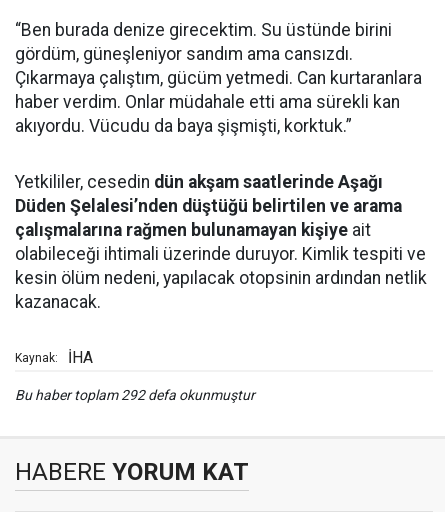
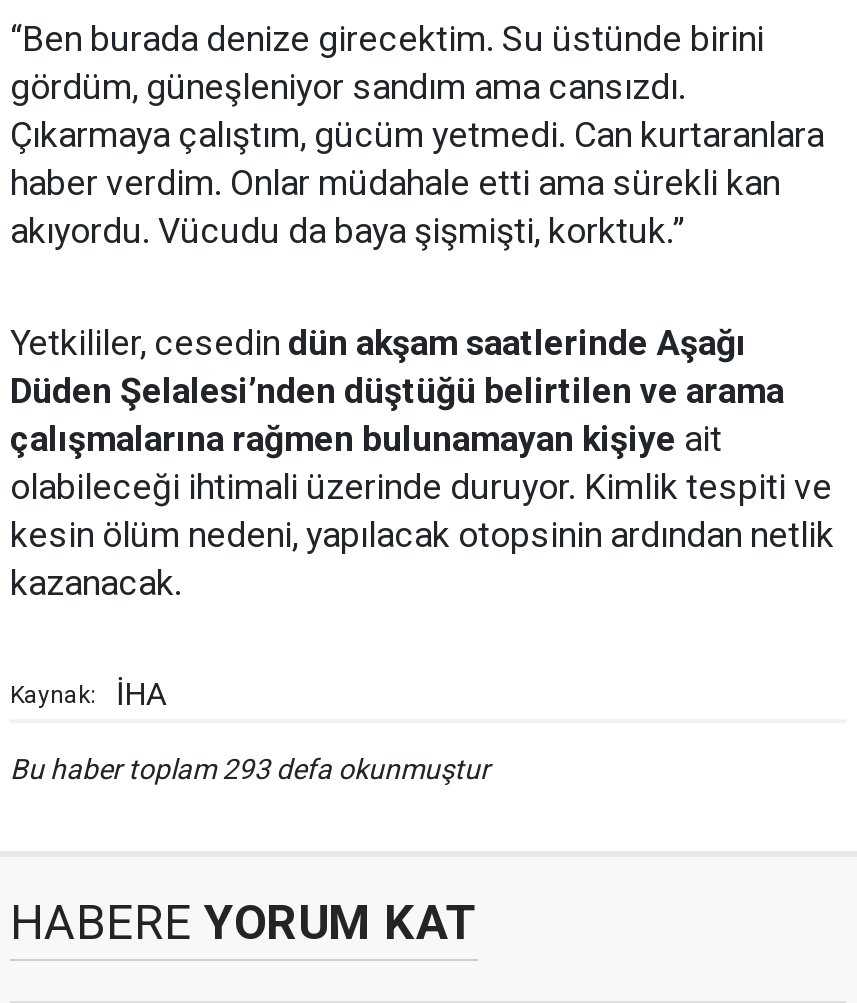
[15,387,255,403] Bu haber toplam 292 defa okunmuştur -> [10,753,490,785] Bu haber toplam 293 defa okunmuştur

